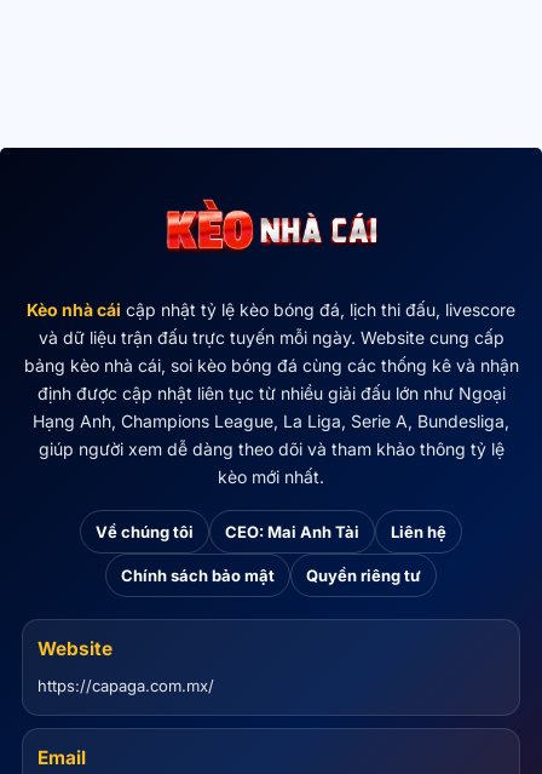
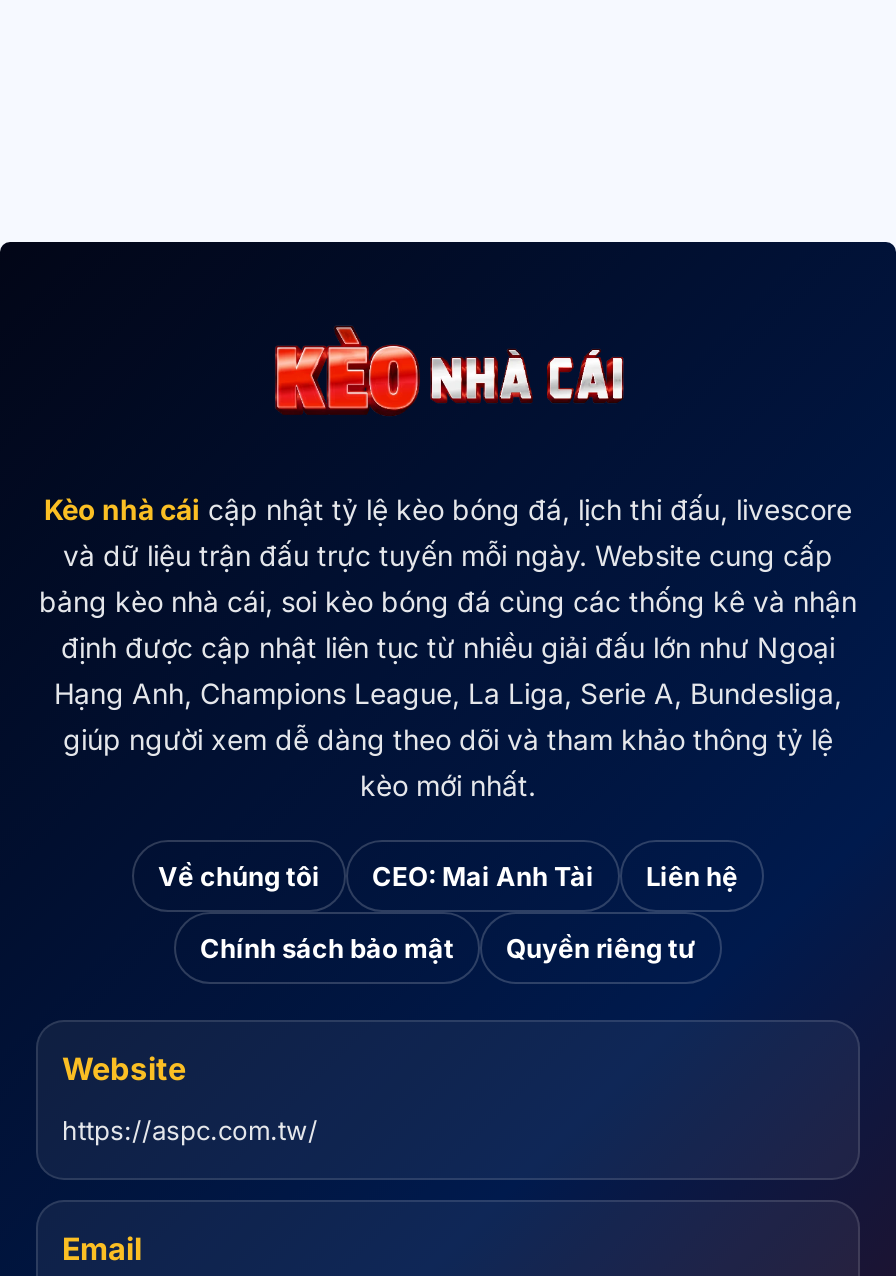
[38,676,214,695] https://capaga.com.mx/ -> [62,1113,318,1145] https://aspc.com.tw/

